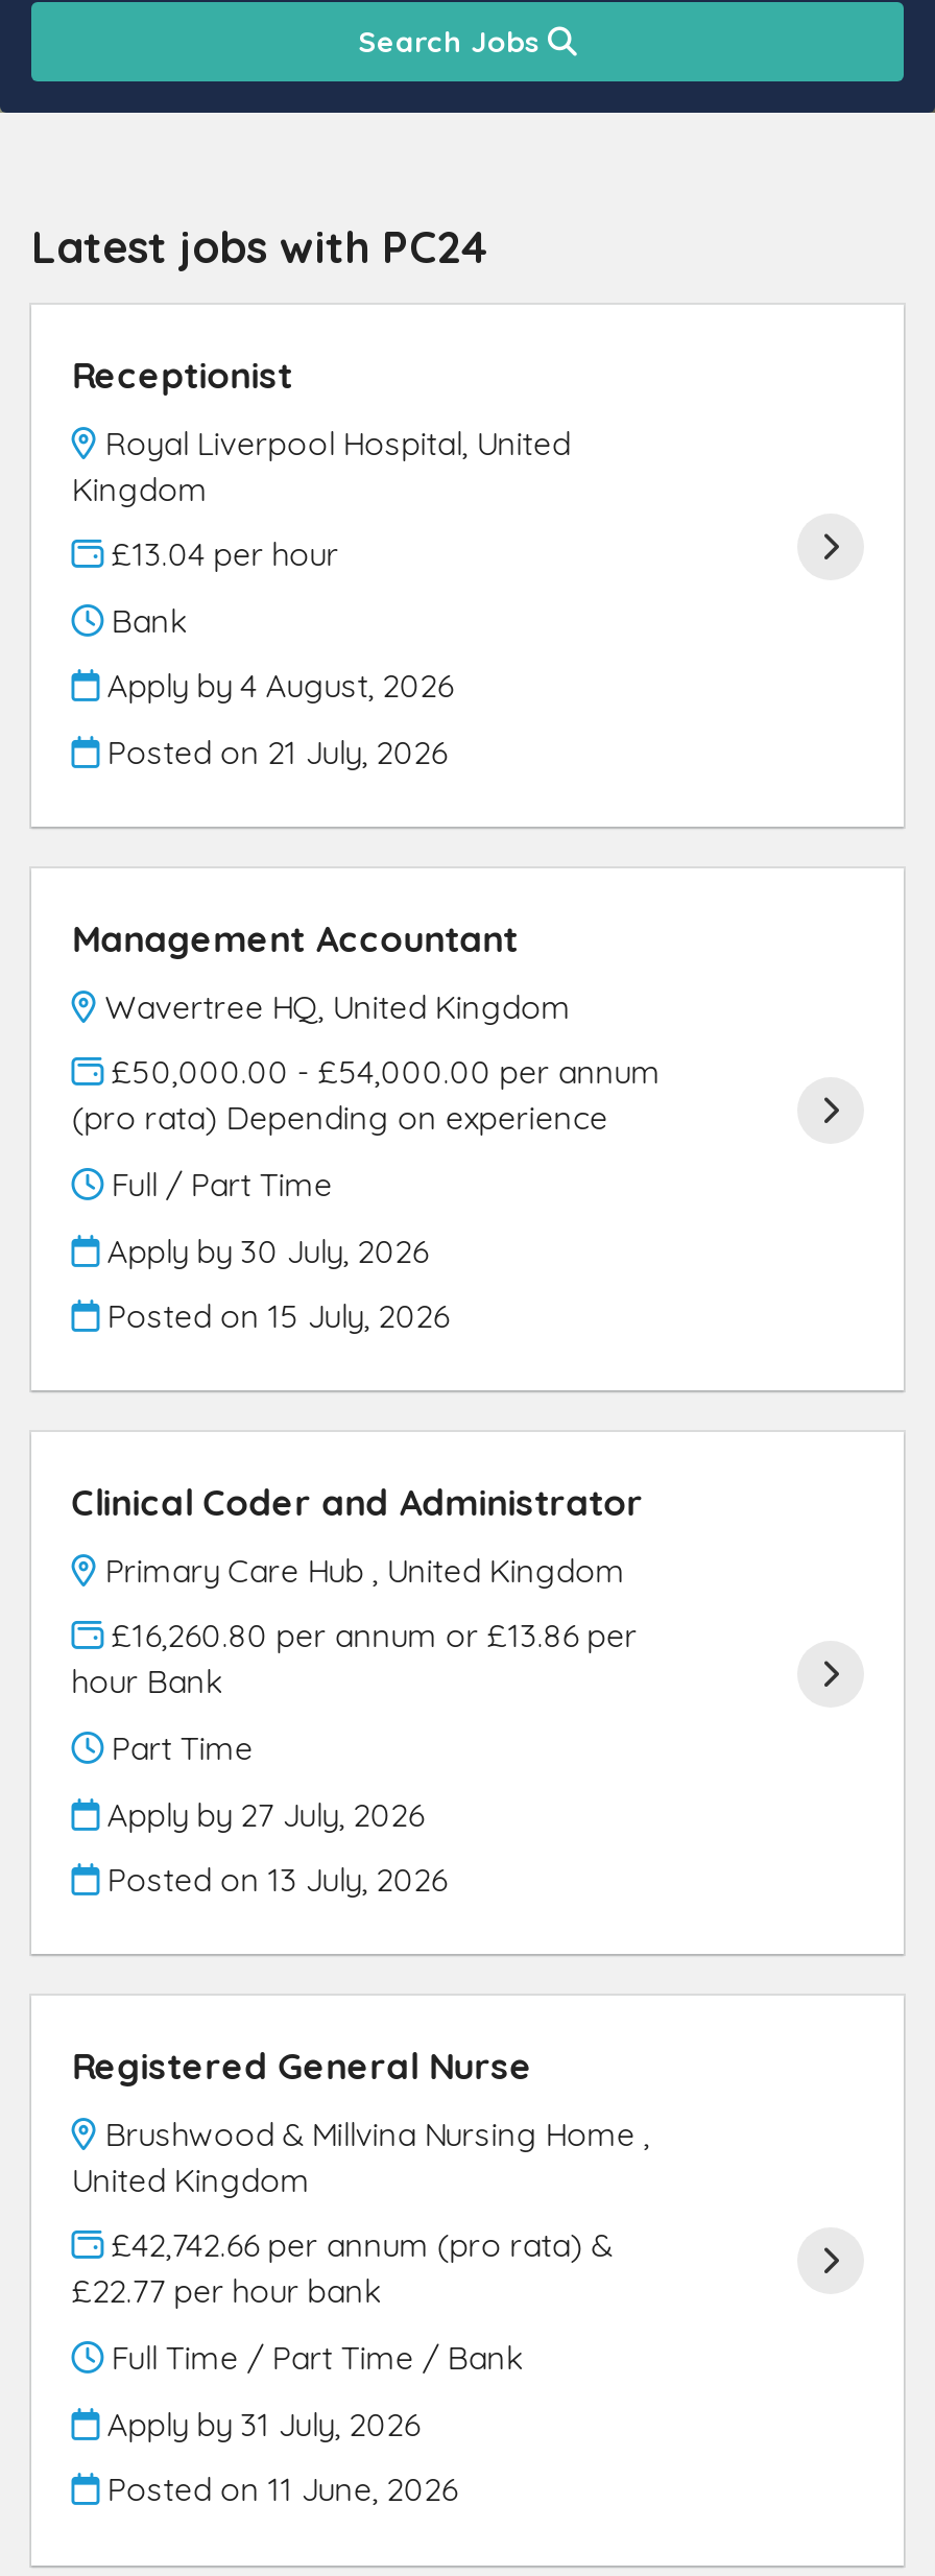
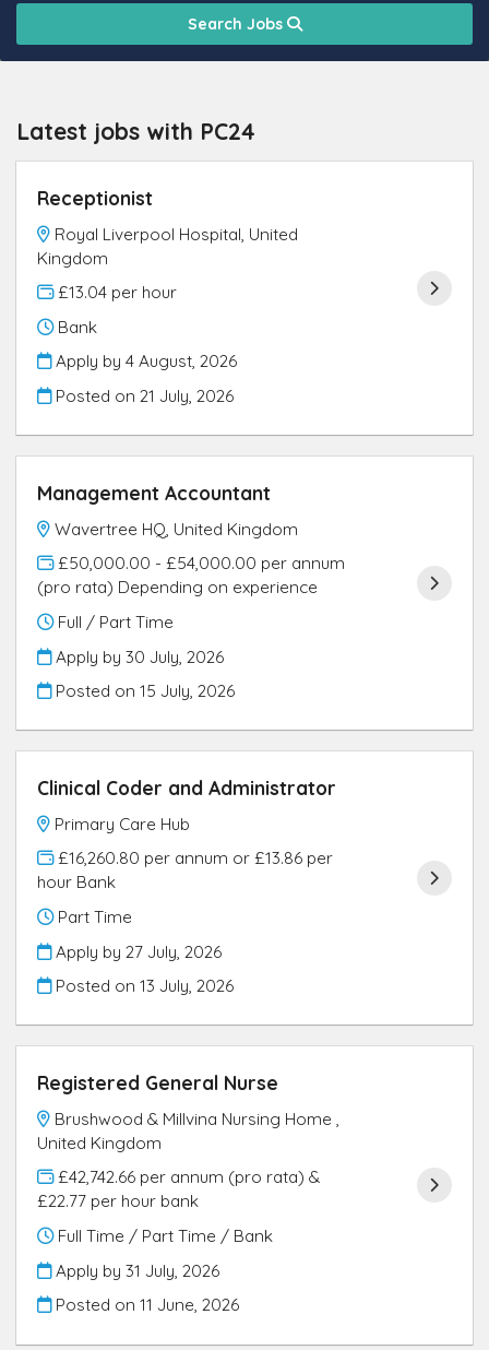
[105,1550,625,1590] Primary Care Hub , United Kingdom -> [55,813,190,834] Primary Care Hub

